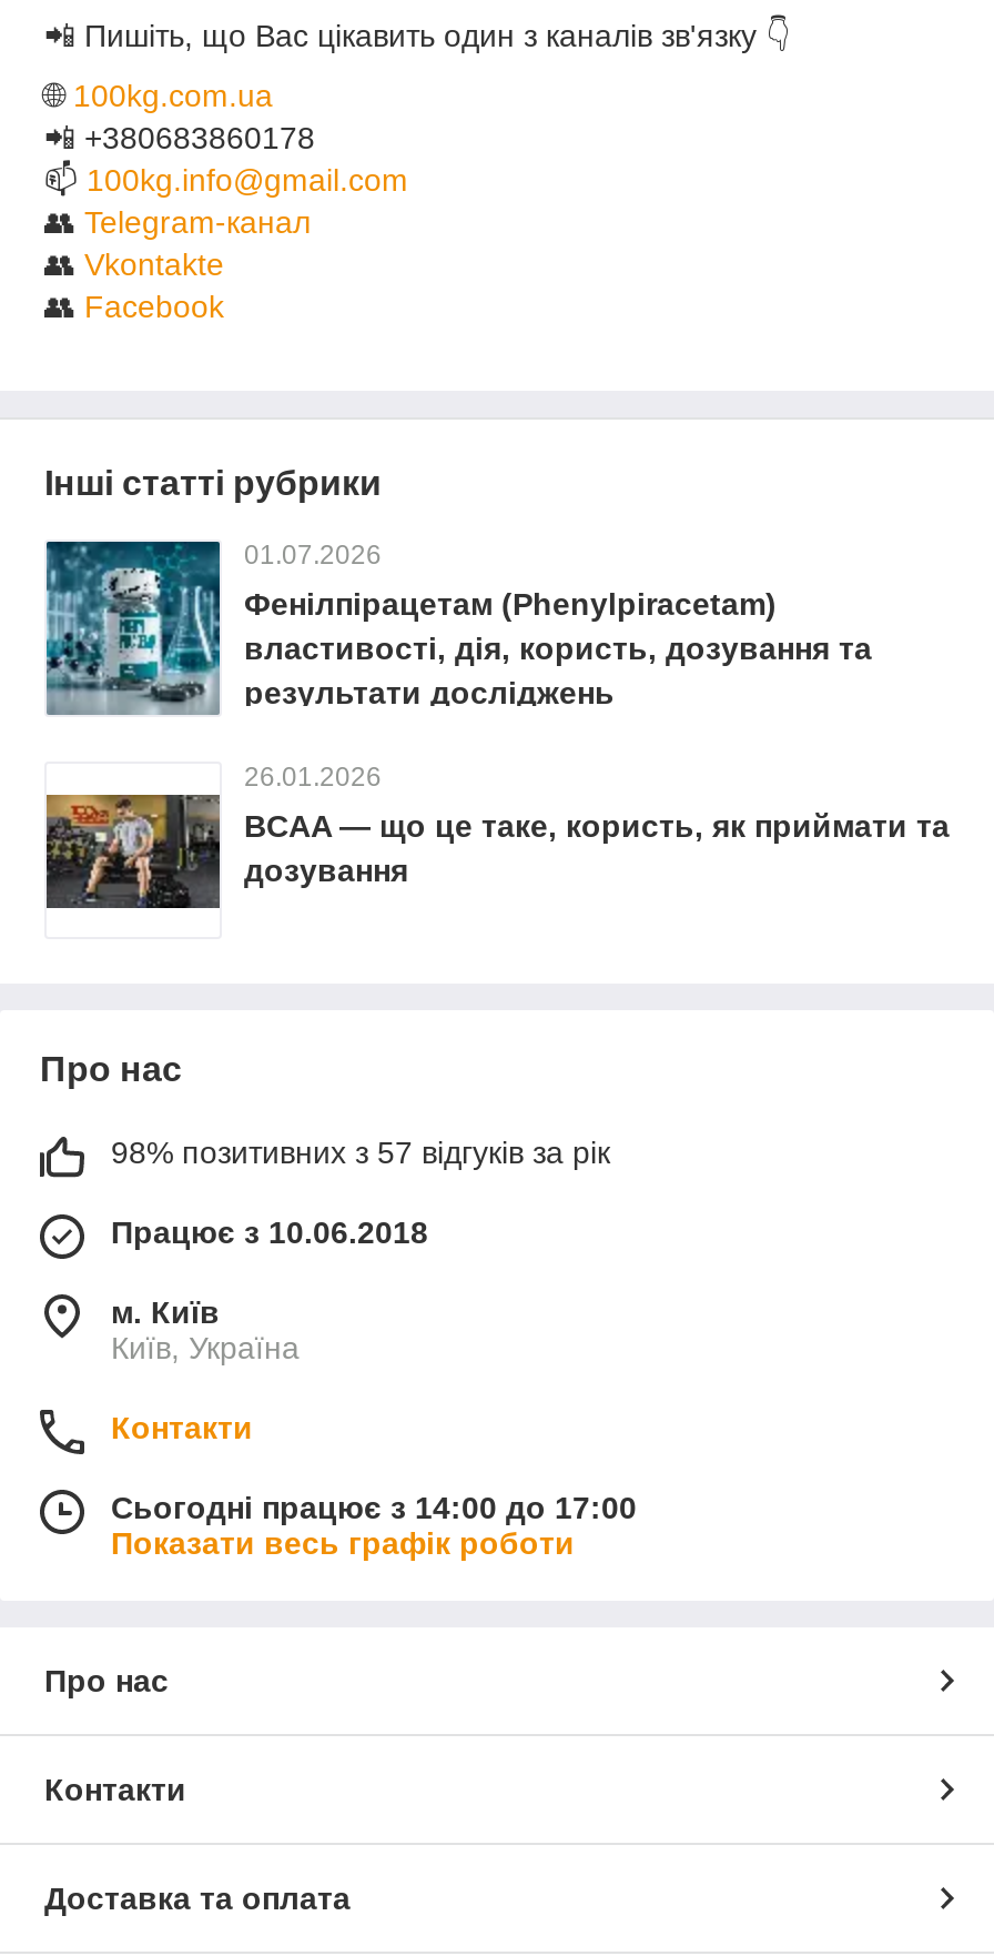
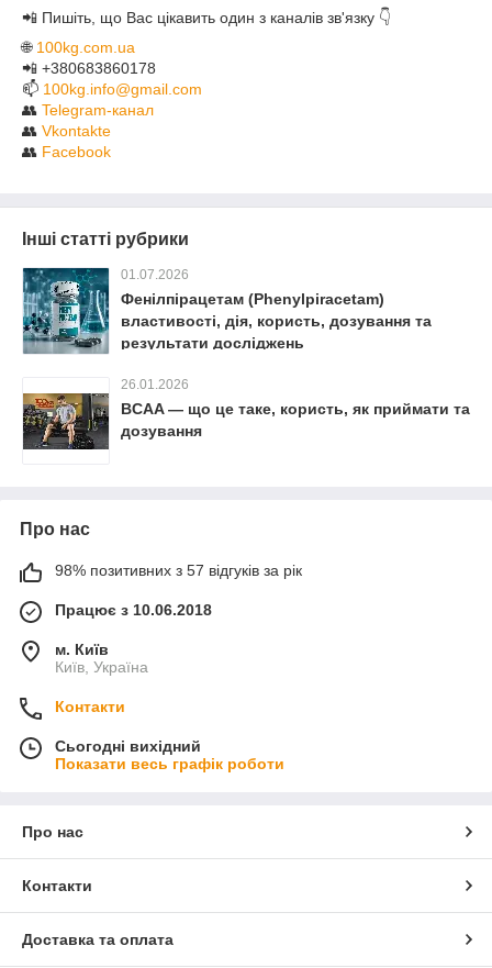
[111,1490,637,1525] Сьогодні працює з 14:00 до 17:00 -> [55,737,201,755] Сьогодні вихідний

